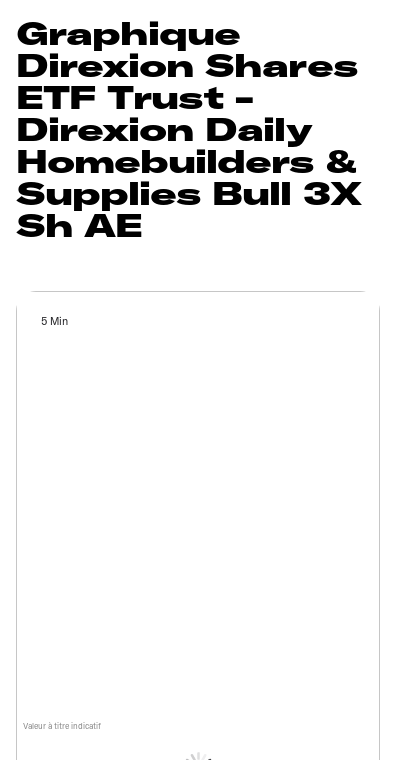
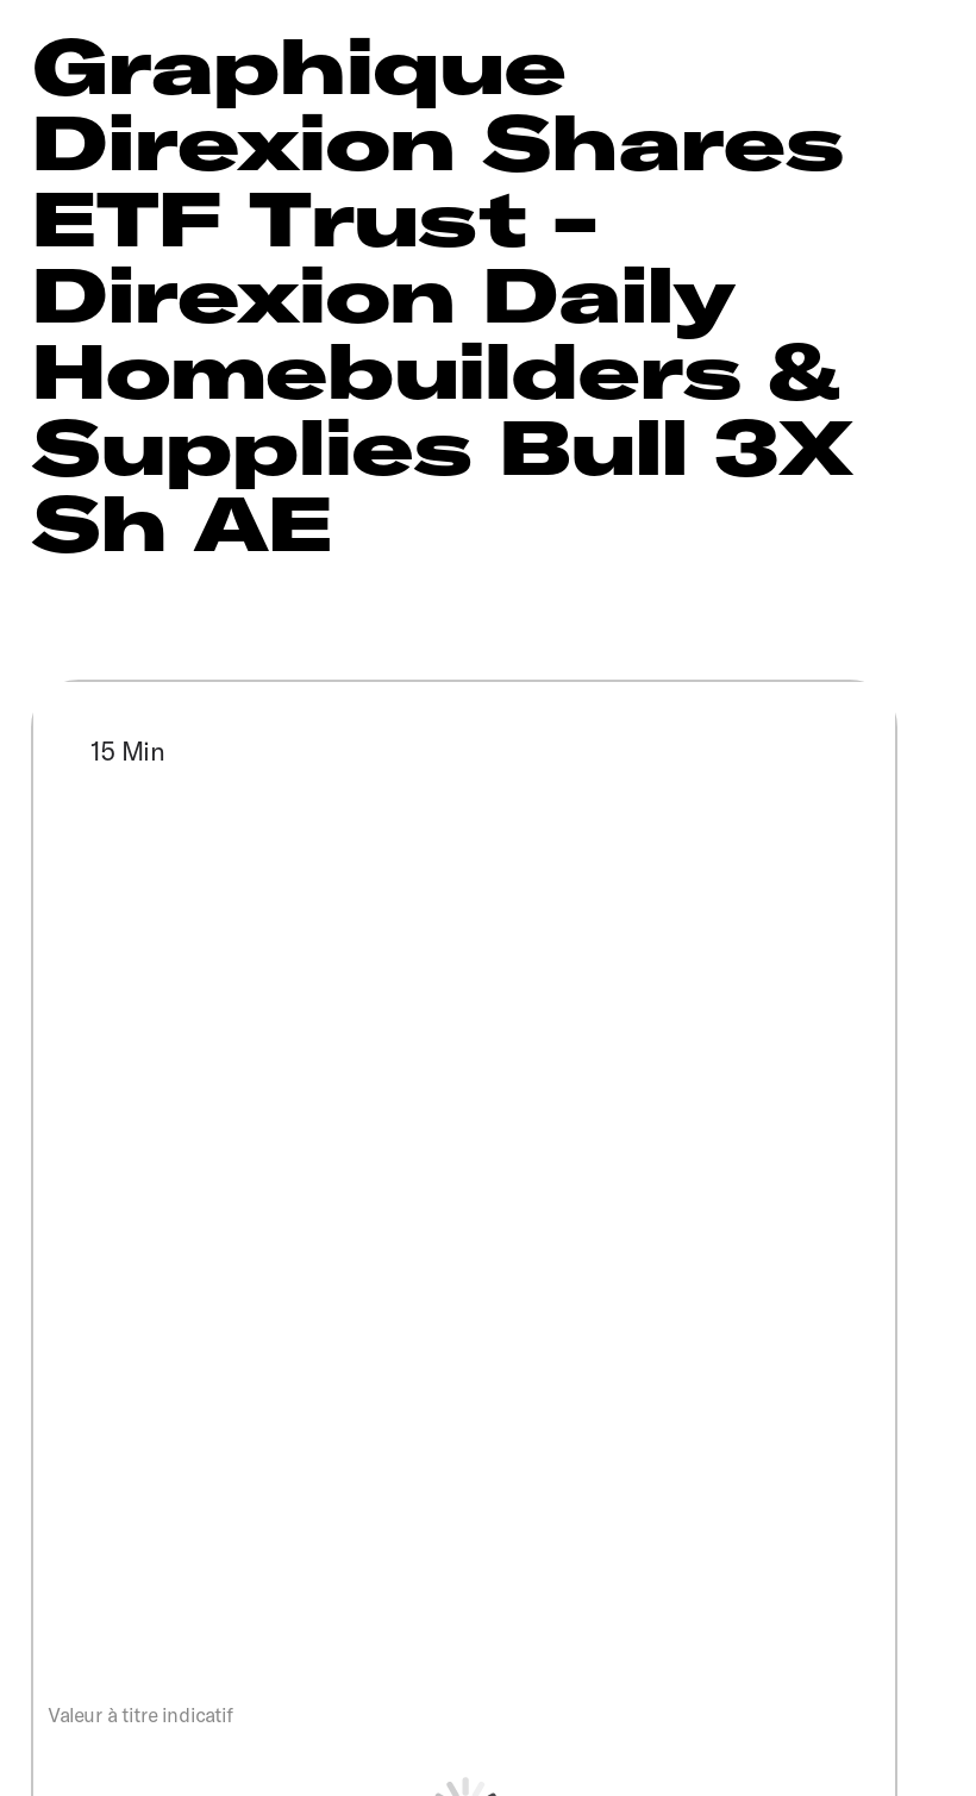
[41,314,68,328] 5 Min -> [91,735,164,769] 15 Min

